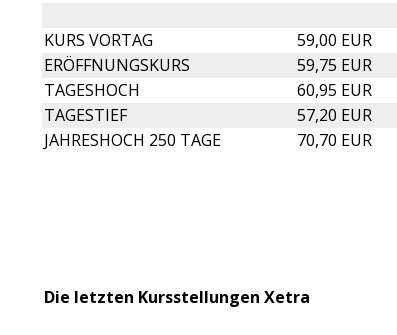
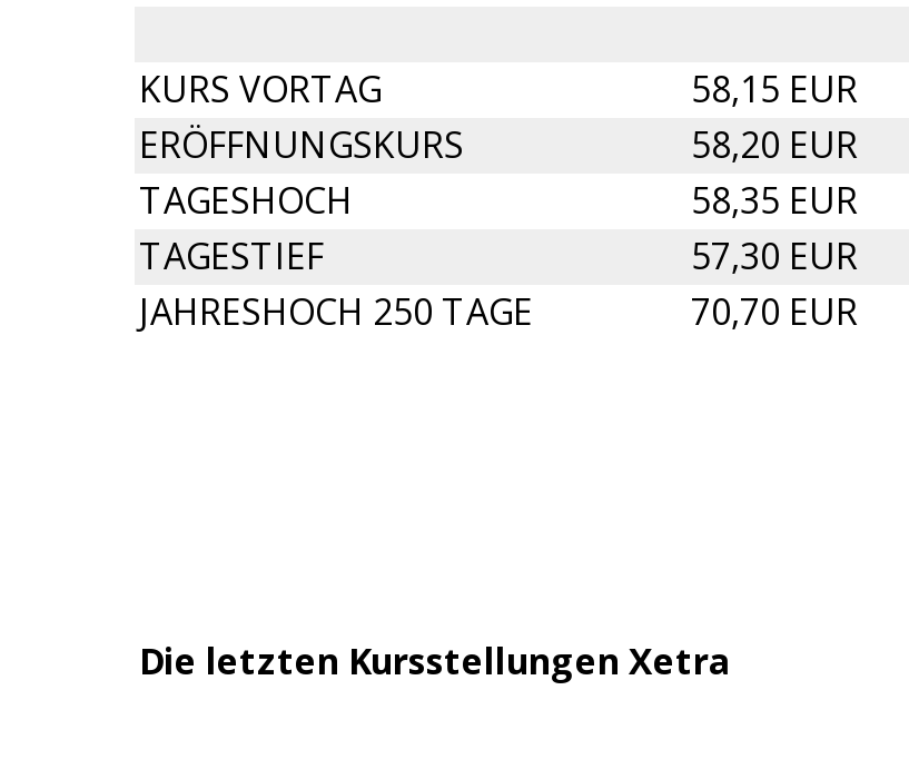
[297,29,372,51] 59,00 EUR -> [691,65,858,114] 58,15 EUR
[297,54,372,76] 59,75 EUR -> [691,120,858,169] 58,20 EUR
[297,79,372,101] 60,95 EUR -> [691,176,858,225] 58,35 EUR
[297,104,372,126] 57,20 EUR -> [691,231,858,280] 57,30 EUR

